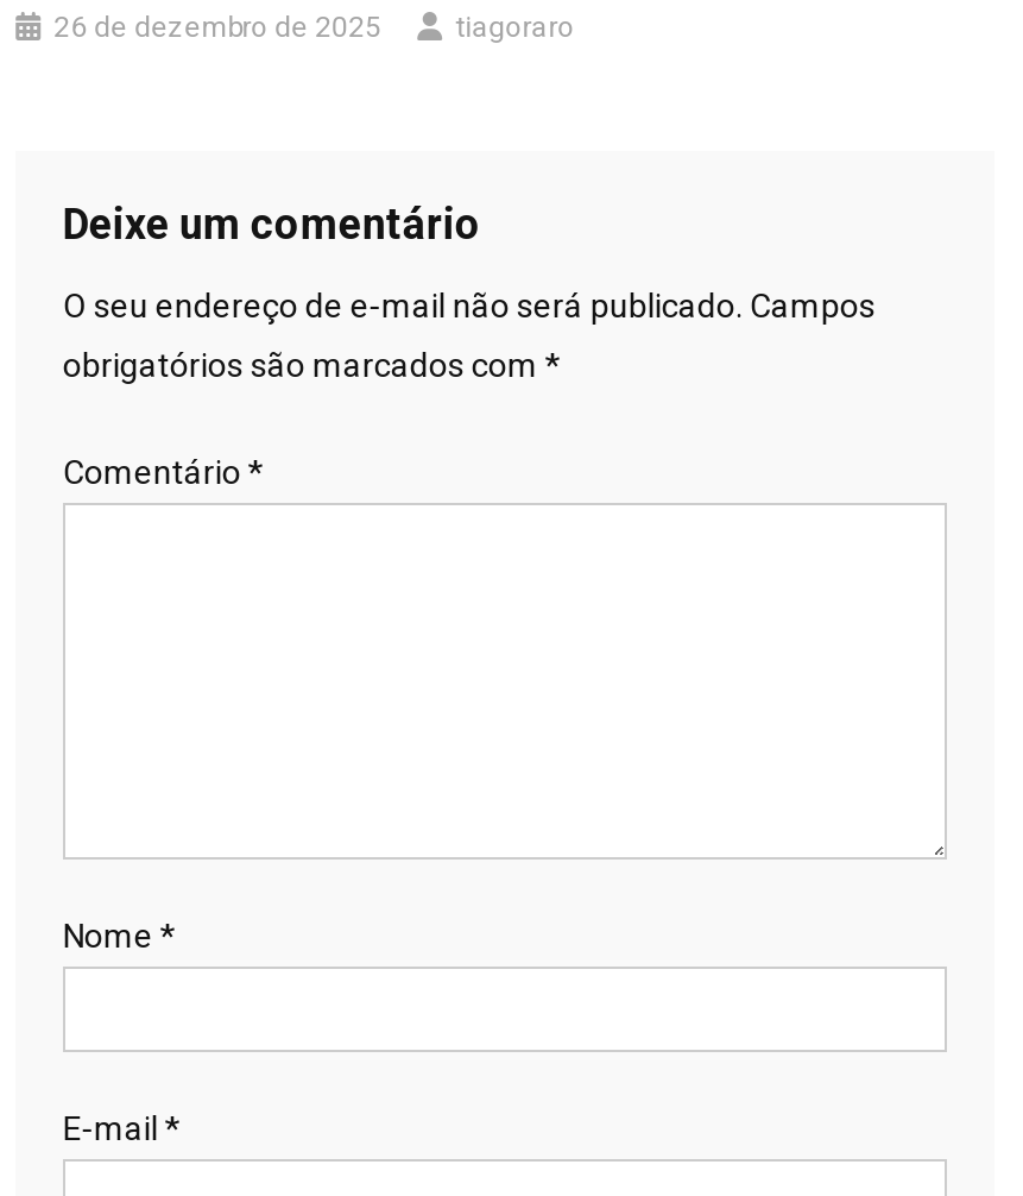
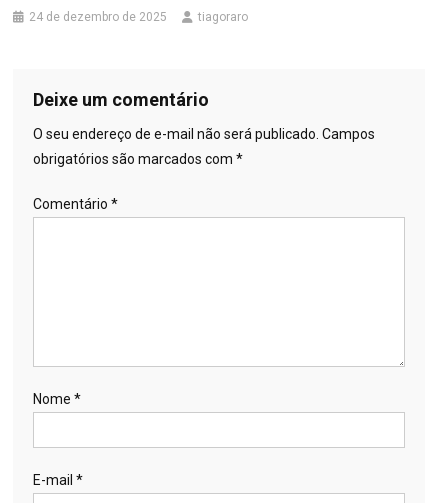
[54,10,382,44] 26 de dezembro de 2025 -> [29,10,167,24] 24 de dezembro de 2025

